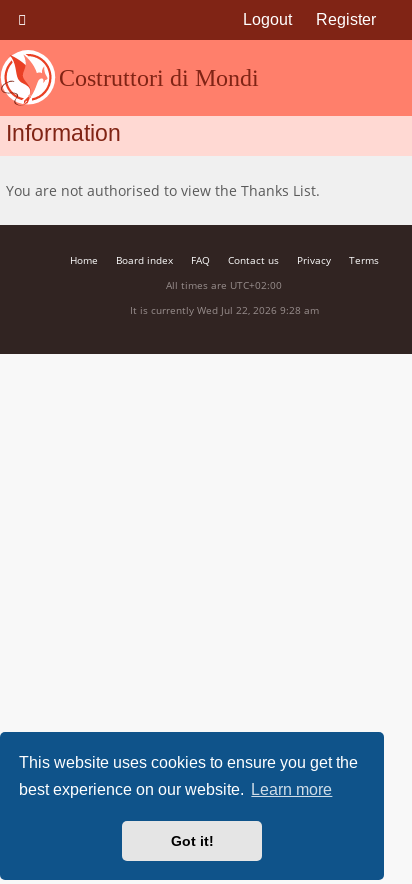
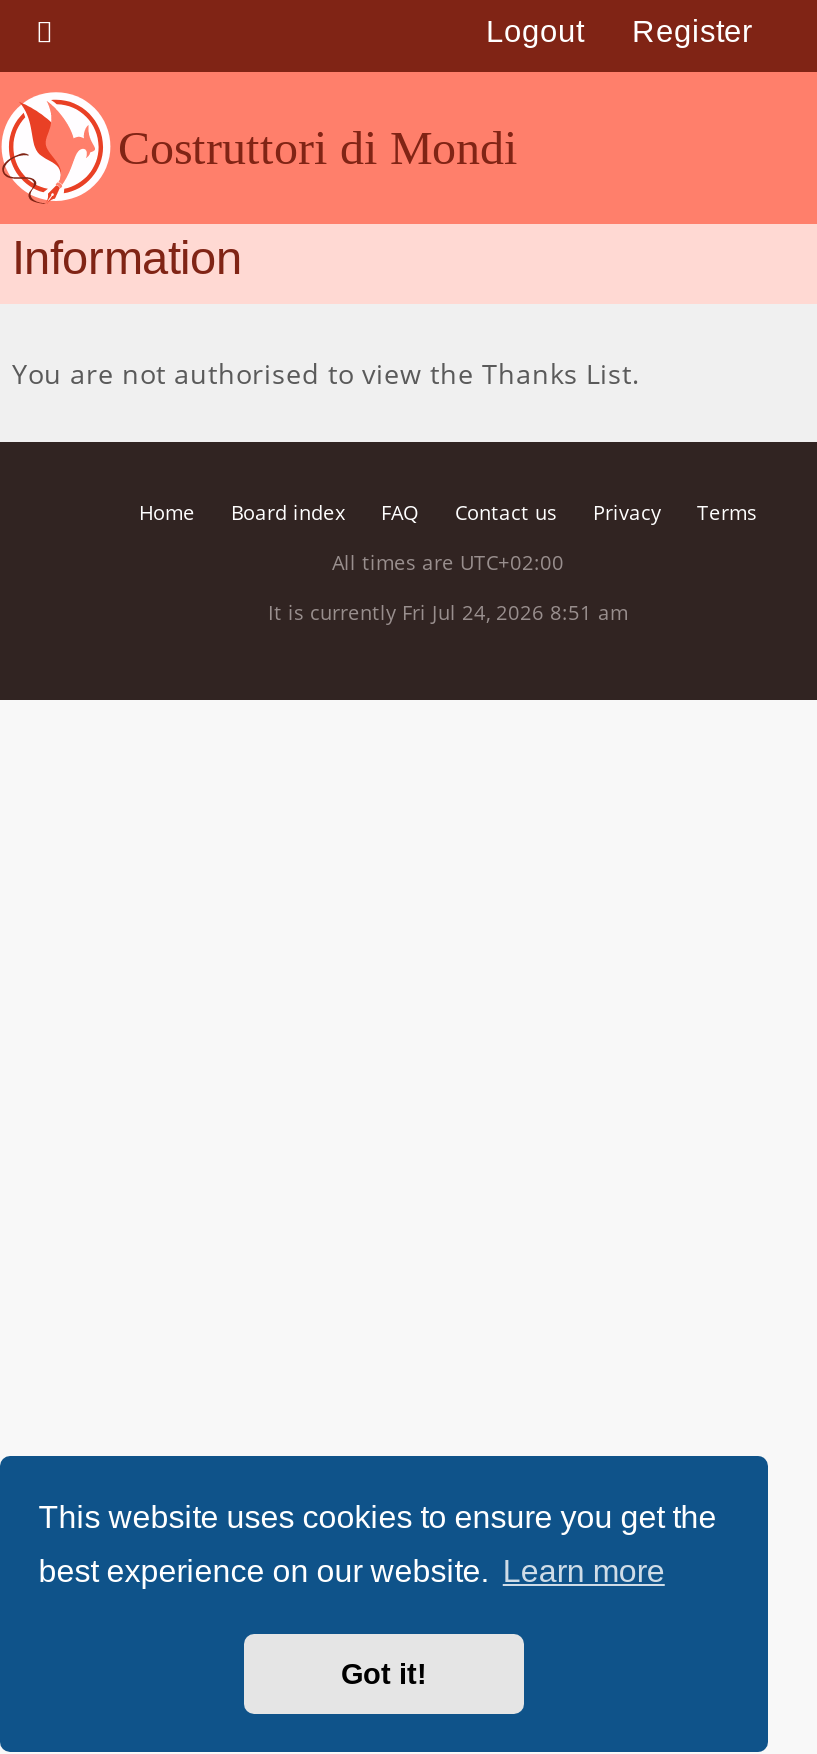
[129,303,318,317] It is currently Wed Jul 22, 2026 9:28 am -> [268,598,628,626] It is currently Fri Jul 24, 2026 8:51 am

